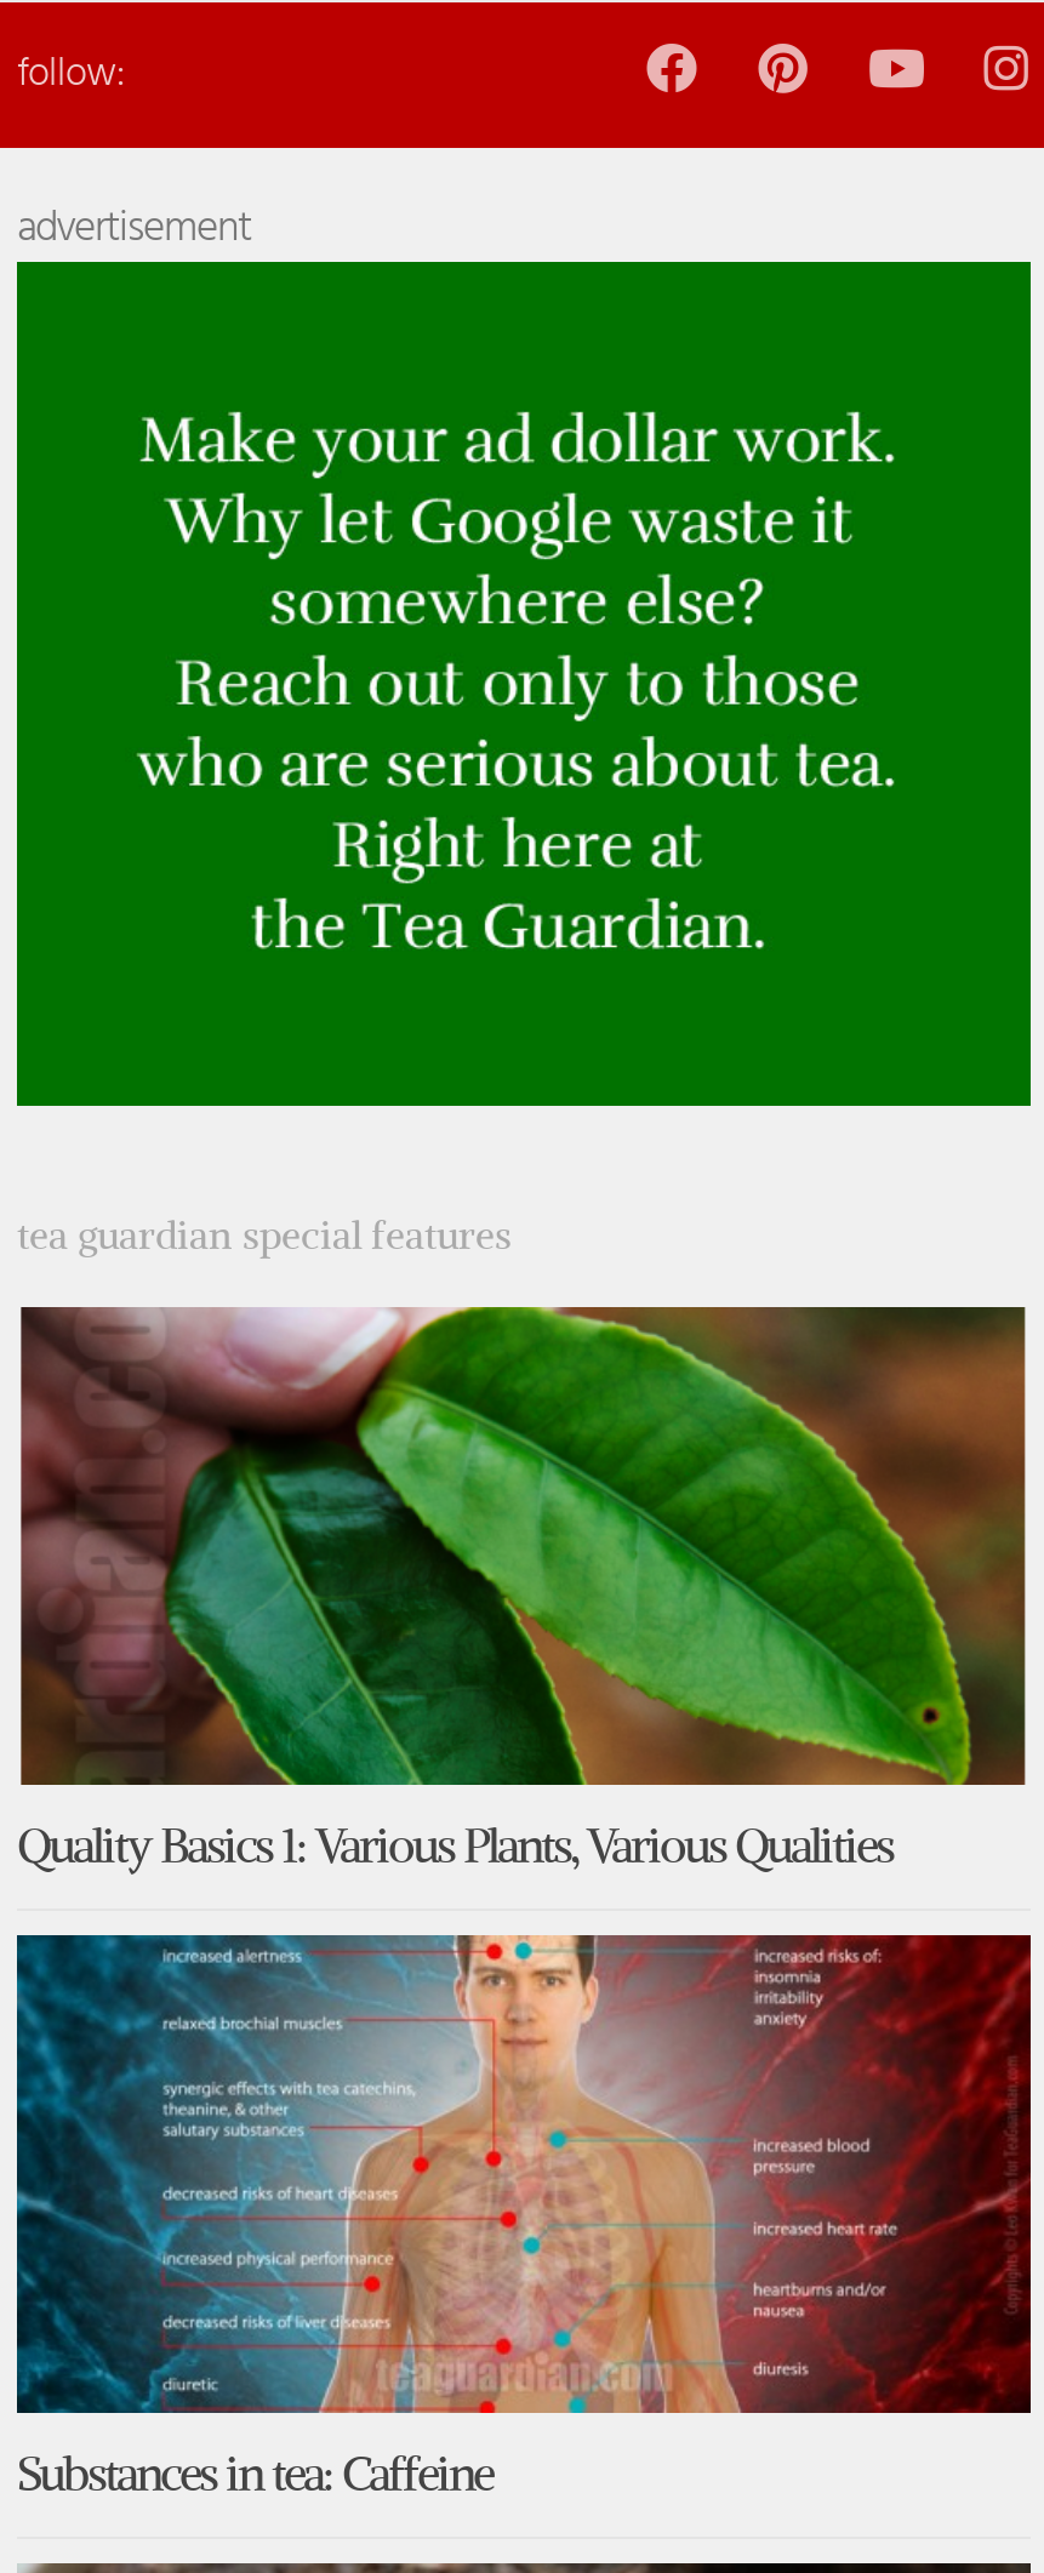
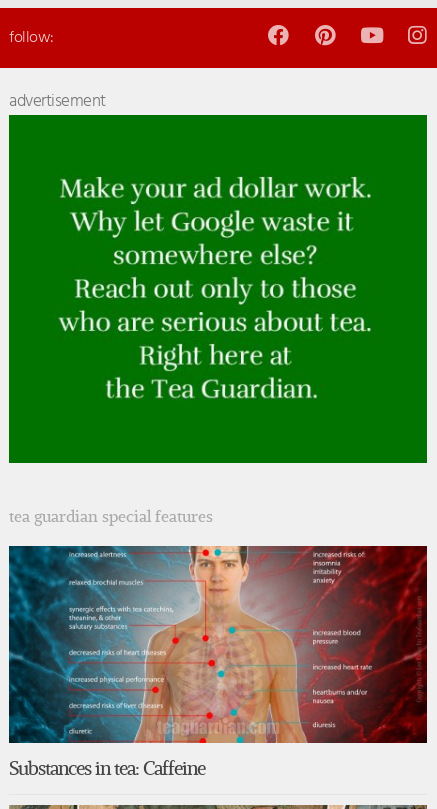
[17,1305,1031,1877] [image] | Quality Basics 1: Various Plants, Various Qualities -> none

